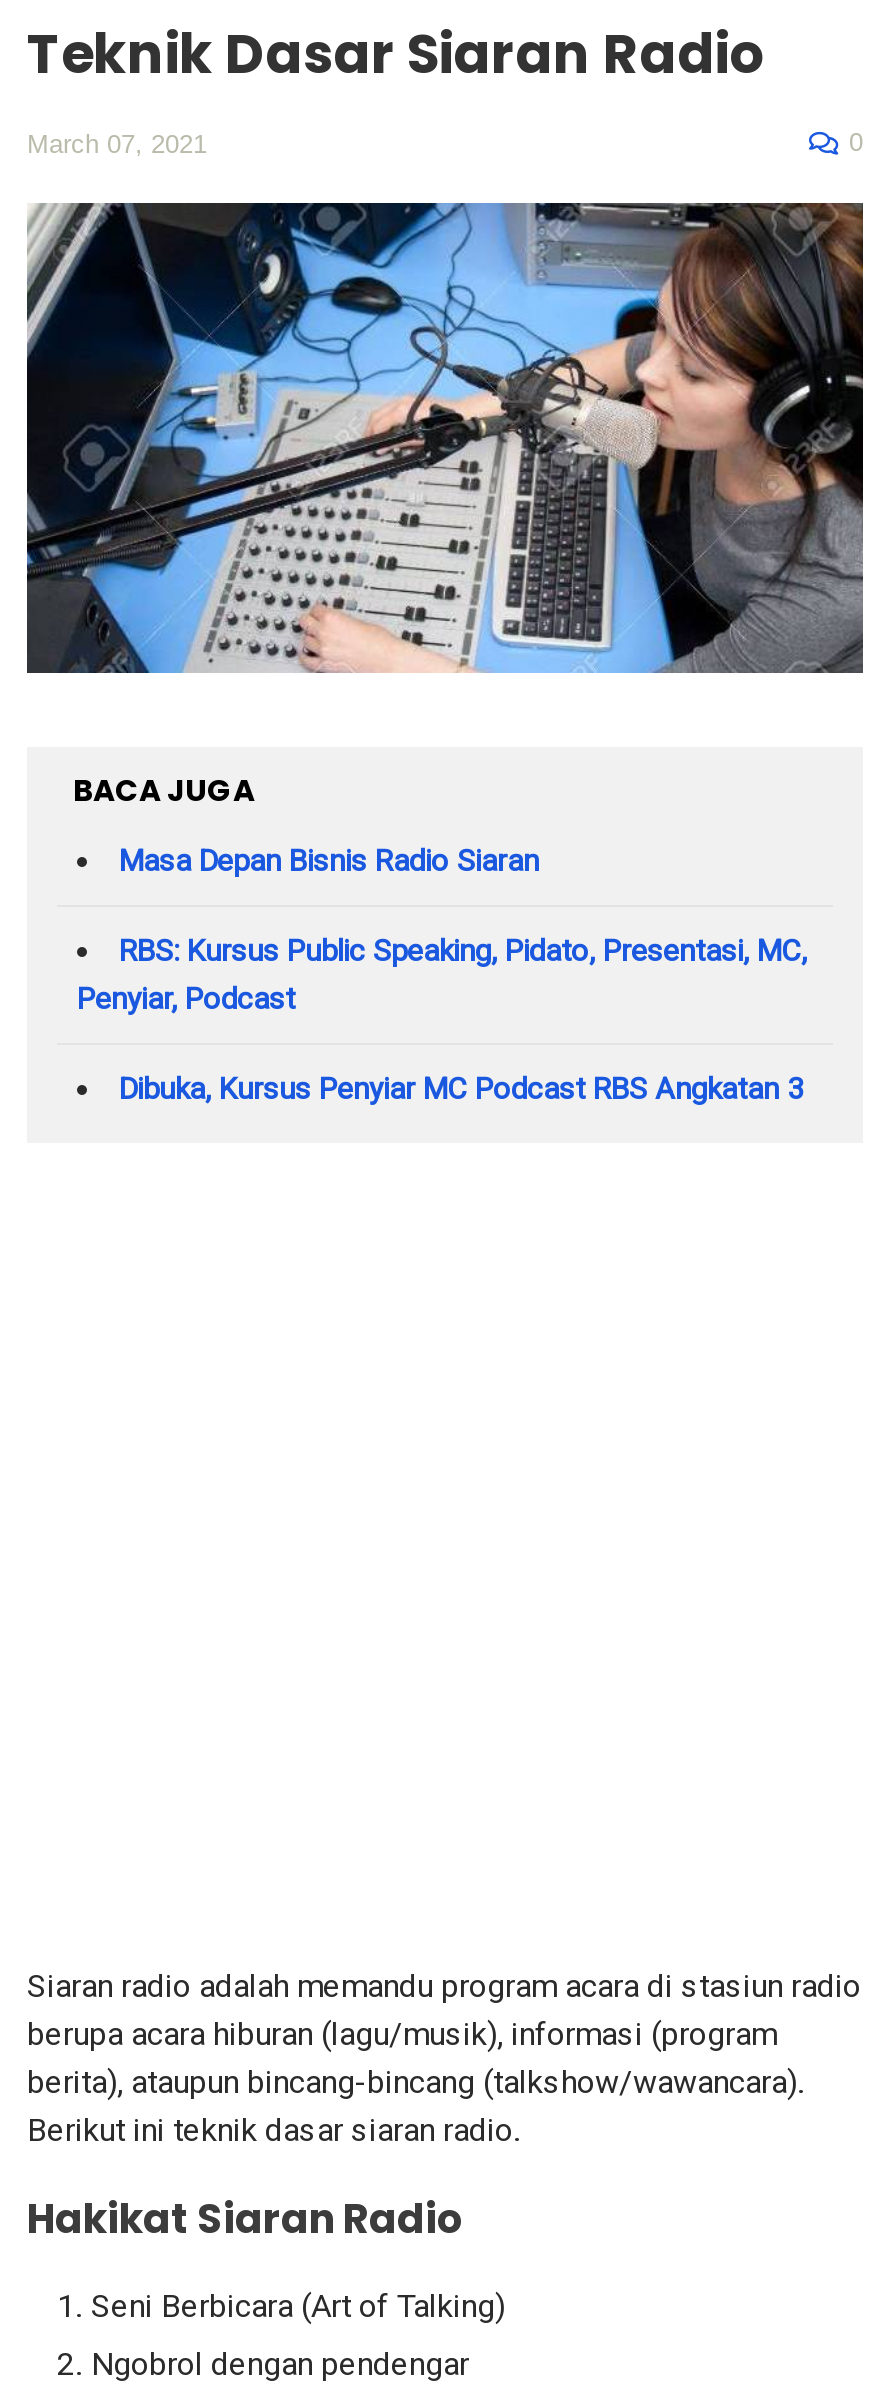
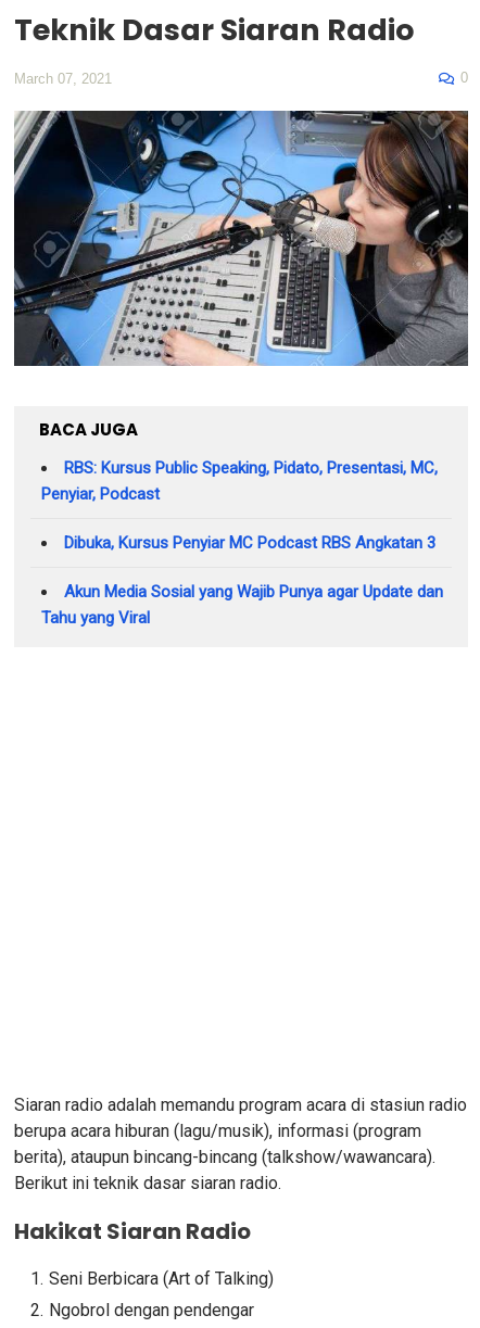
[119,843,539,879] Masa Depan Bisnis Radio Siaran -> none
moved [77,933,807,1107] -> [41,458,438,553]: RBS: Kursus Public Speaking, Pidato, Presentasi, MC, | Penyiar, Podcast | Dibuka, Kursus Penyiar MC Podcast RBS Angkatan 3
none -> [41,582,443,628] Akun Media Sosial yang Wajib Punya agar Update dan | Tahu yang Viral

